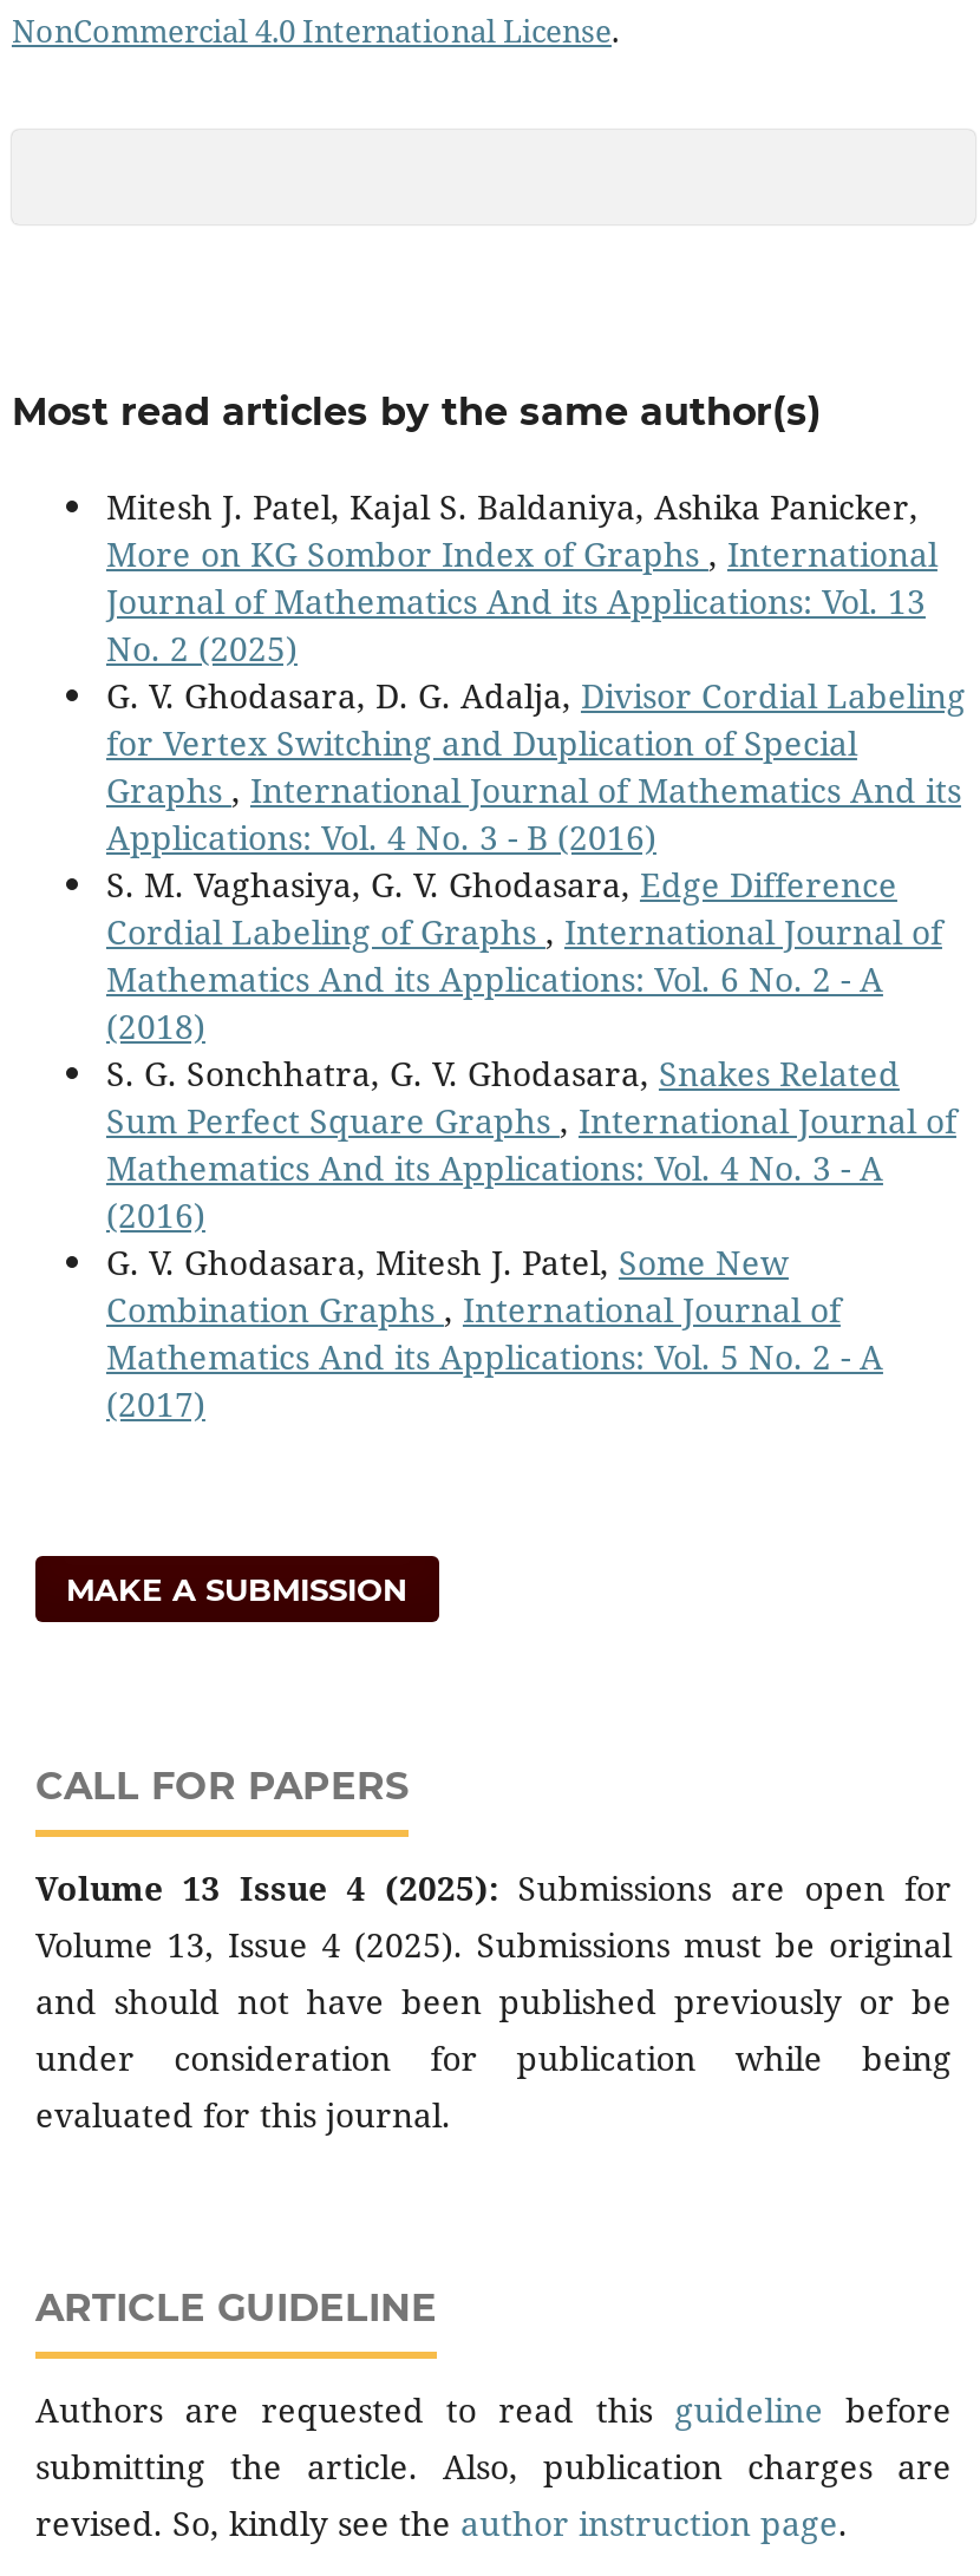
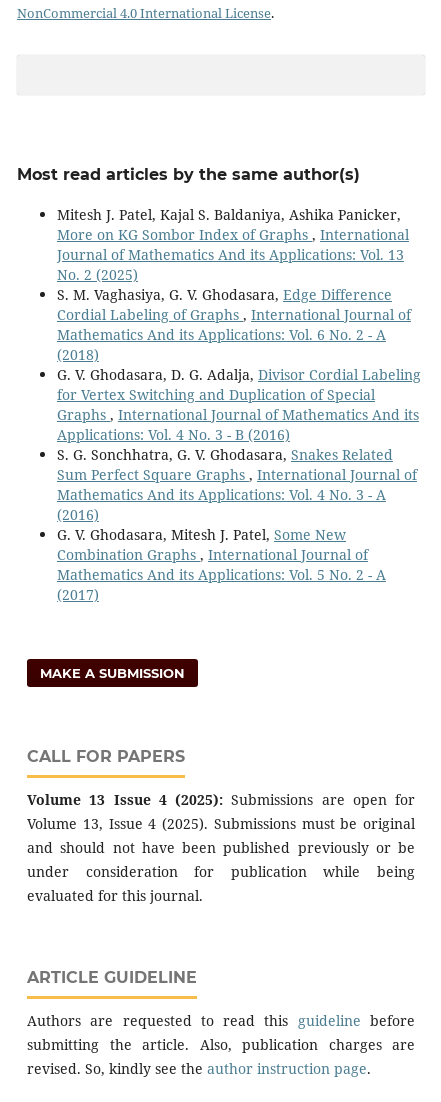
moved [106,673,966,859] -> [57,365,421,444]: G. V. Ghodasara, D. G. Adalja, Divisor Cordial Labeling | for Vertex Switching and Duplication of Special | Graphs, International Journal of Mathematics And its | Applications: Vol. 4 No. 3 - B (2016)
moved [106,862,942,1048] -> [57,285,411,364]: S. M. Vaghasiya, G. V. Ghodasara, Edge Difference | Cordial Labeling of Graphs, International Journal of | Mathematics And its Applications: Vol. 6 No. 2 - A | (2018)

